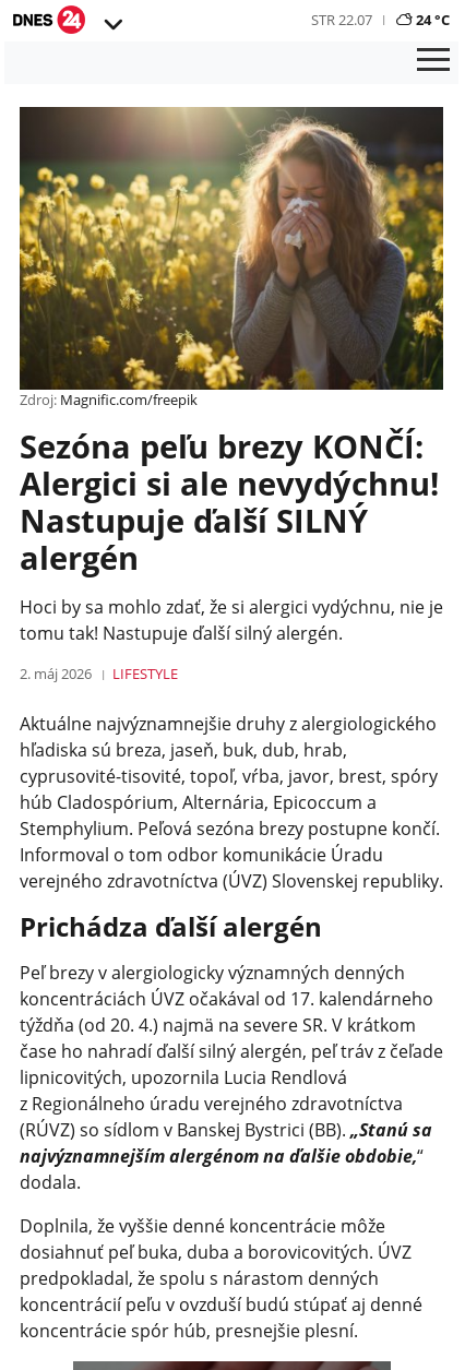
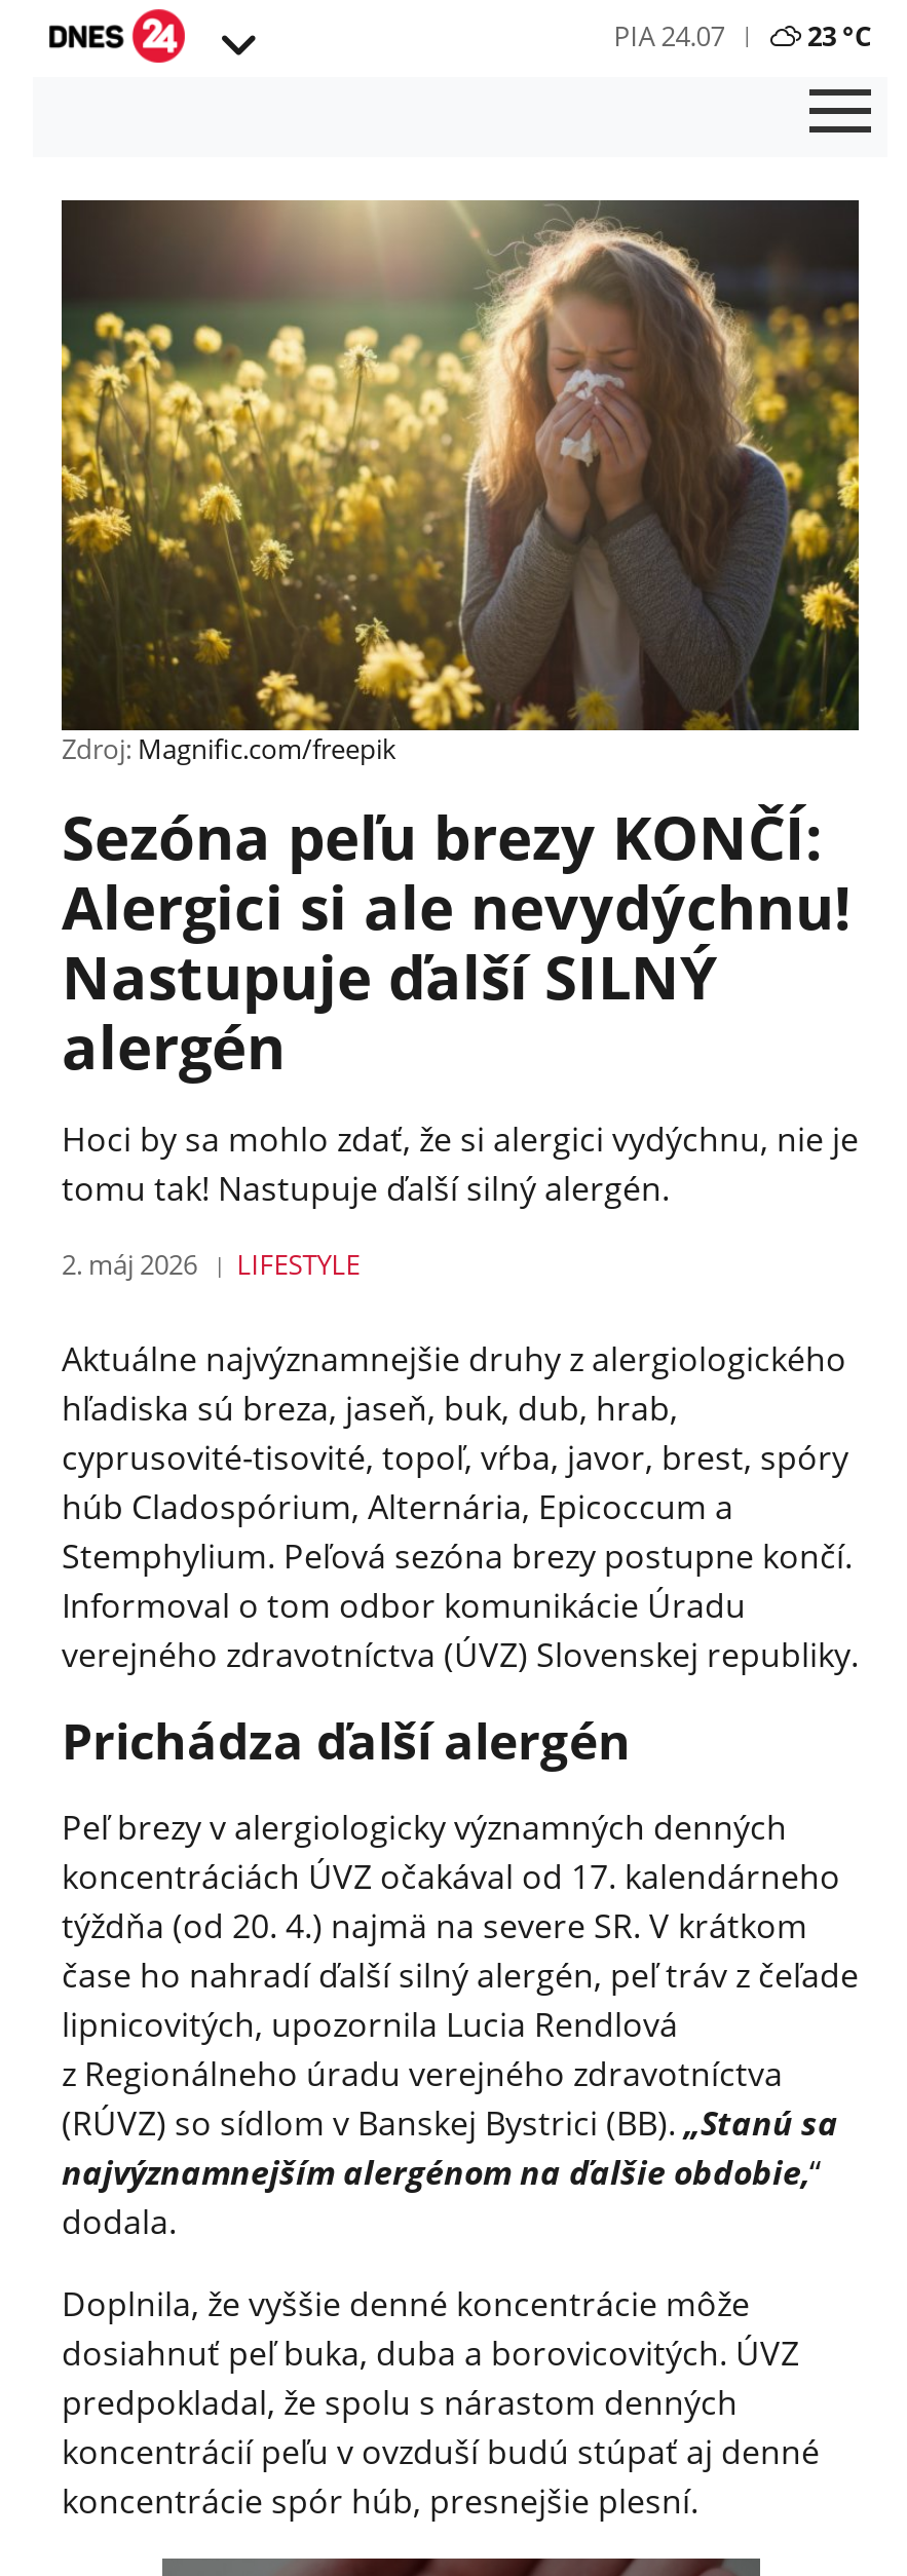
[311,9,450,29] STR 22.07 | 24 °C -> [614,16,871,53] PIA 24.07 | 23 °C

